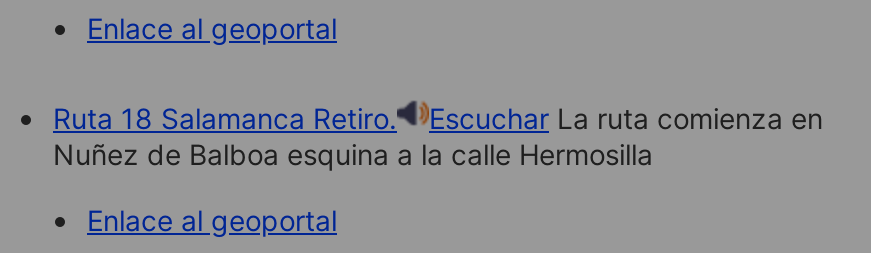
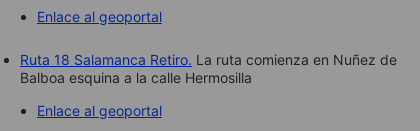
[53,102,823,172] Ruta 18 Salamanca Retiro. | Escuchar La ruta comienza en | Nuñez de Balboa esquina a la calle Hermosilla -> [20,51,397,86] Ruta 18 Salamanca Retiro. La ruta comienza en Nuñez de | Balboa esquina a la calle Hermosilla

